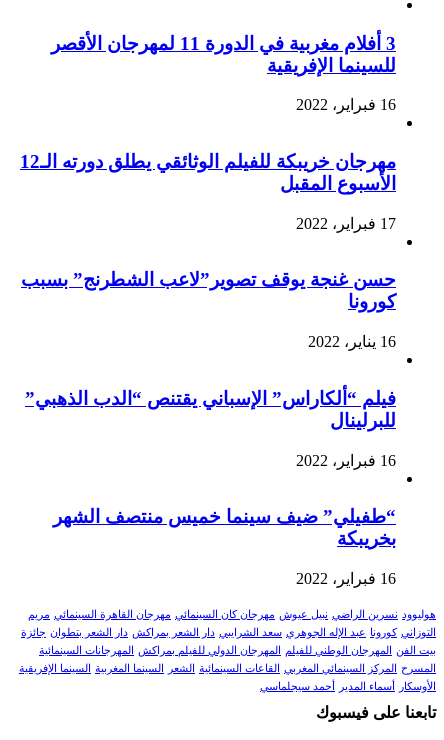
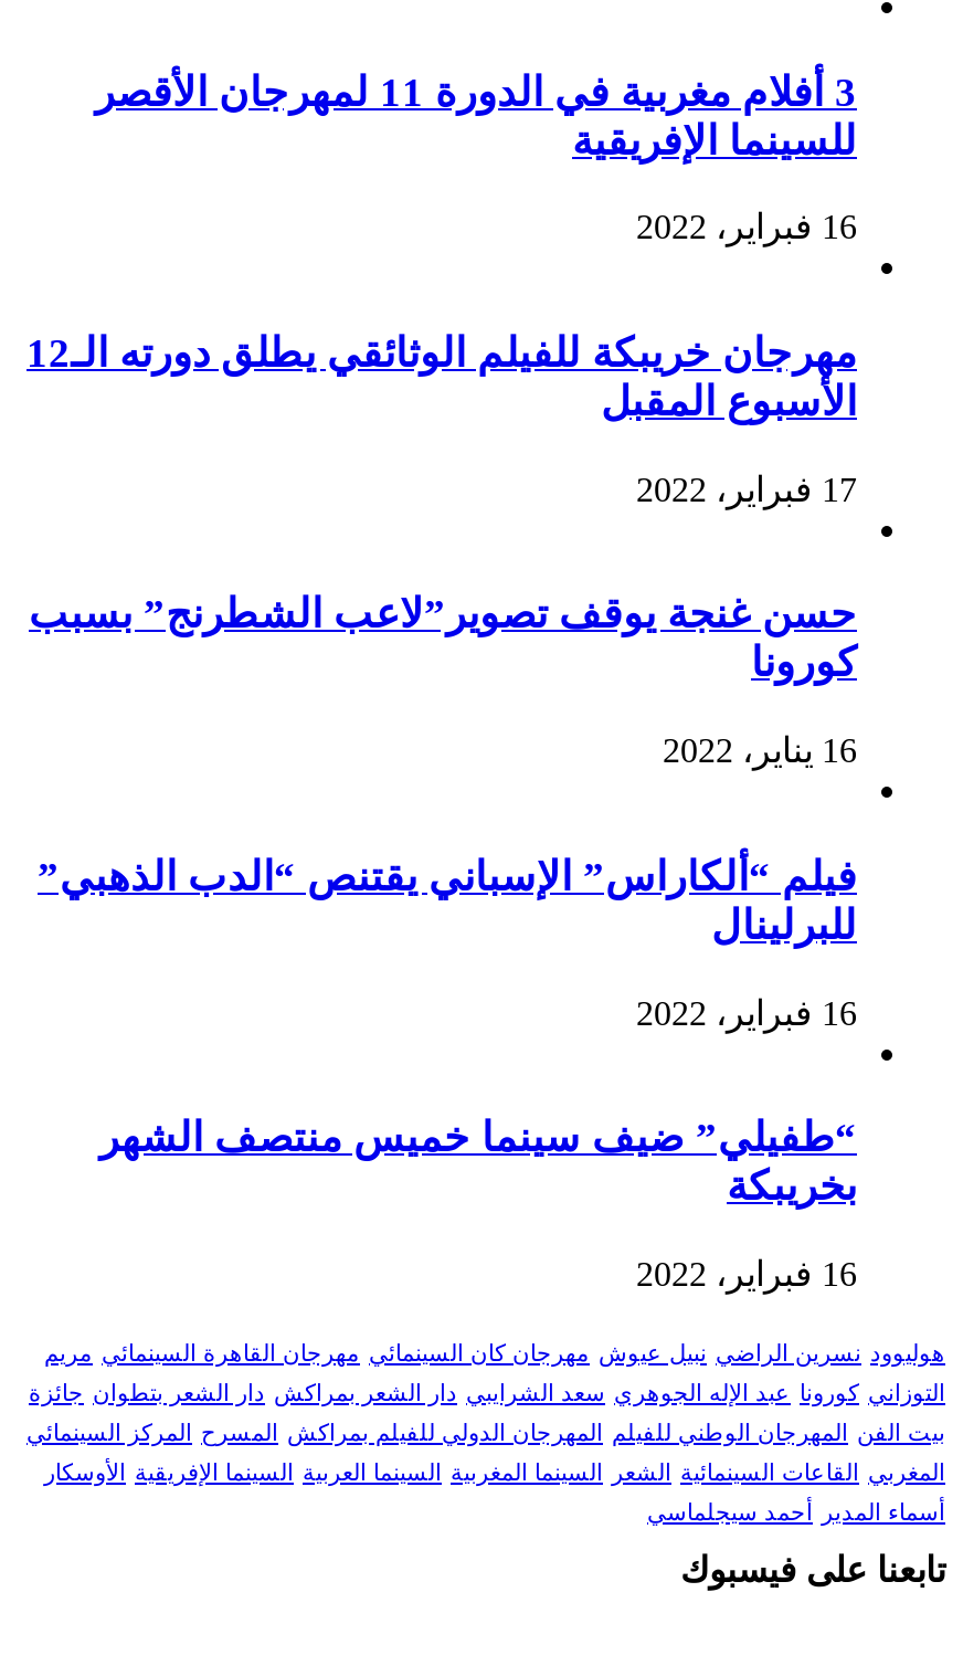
[39,645,436,656] بيت الفن المهرجان الوطني للفيلم المهرجان الدولي للفيلم بمراكش المهرجانات السينمائية -> [27,1421,945,1445] بيت الفن المهرجان الوطني للفيلم المهرجان الدولي للفيلم بمراكش المسرح المركز السينمائي
[19,663,436,674] المسرح المركز السينمائي المغربي القاعات السينمائية الشعر السينما المغربية السينما الإفريقية -> [44,1461,945,1485] المغربي القاعات السينمائية الشعر السينما المغربية السينما العربية السينما الإفريقية الأوسكار
[260,681,436,692] الأوسكار أسماء المدير أحمد سيجلماسي -> [647,1500,945,1525] أسماء المدير أحمد سيجلماسي

